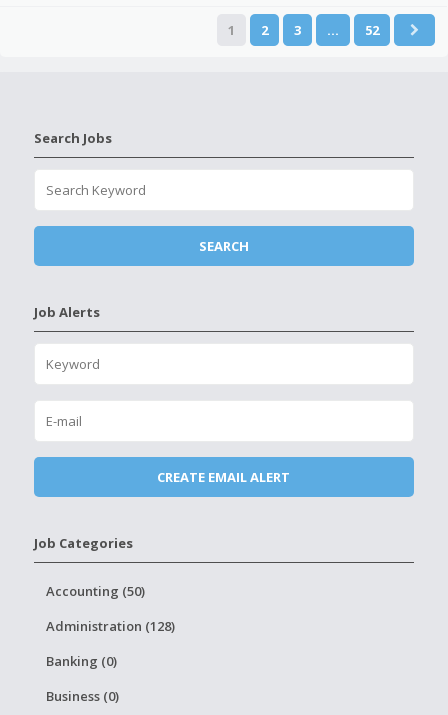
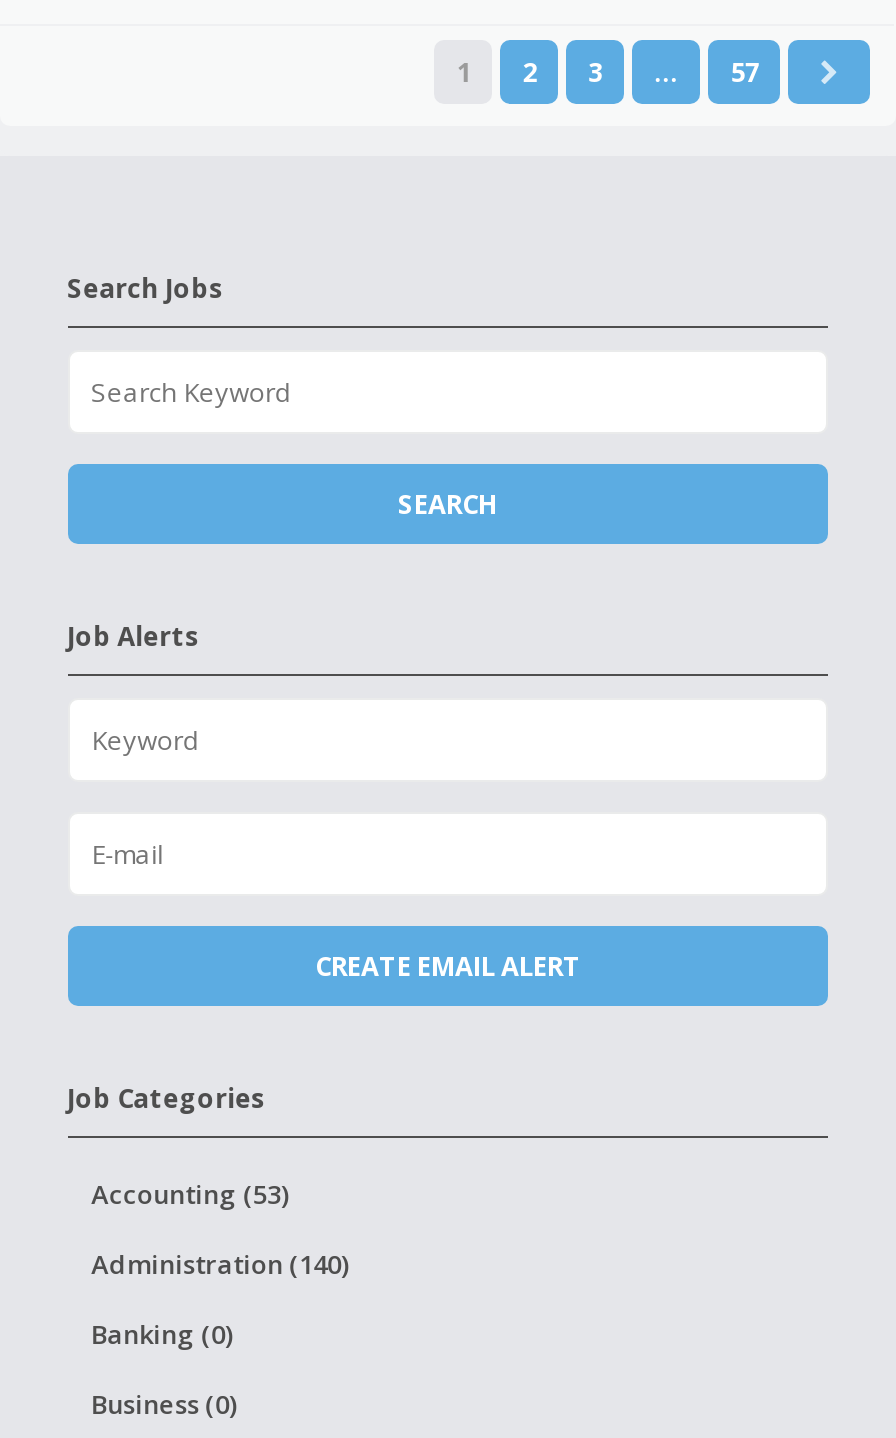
[365,21,379,39] 52 -> [731,54,759,90] 57
[46,582,145,600] Accounting (50) -> [91,1176,289,1212] Accounting (53)
[46,617,175,635] Administration (128) -> [91,1246,349,1282] Administration (140)

